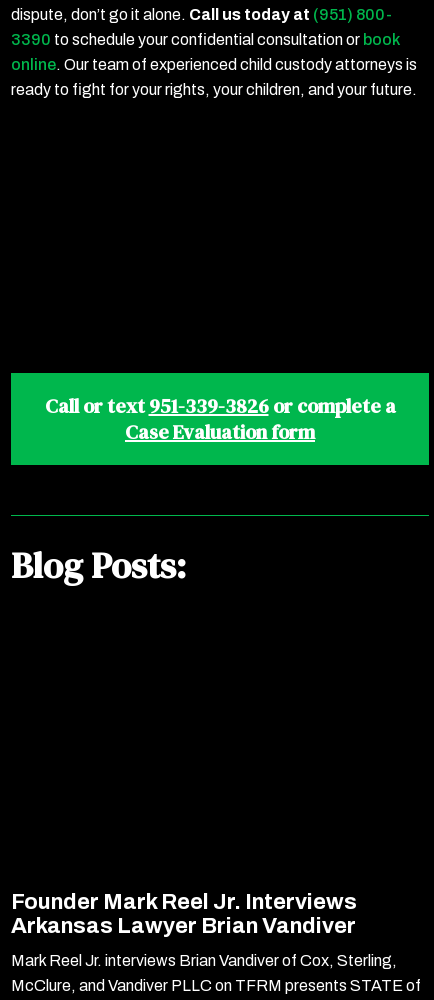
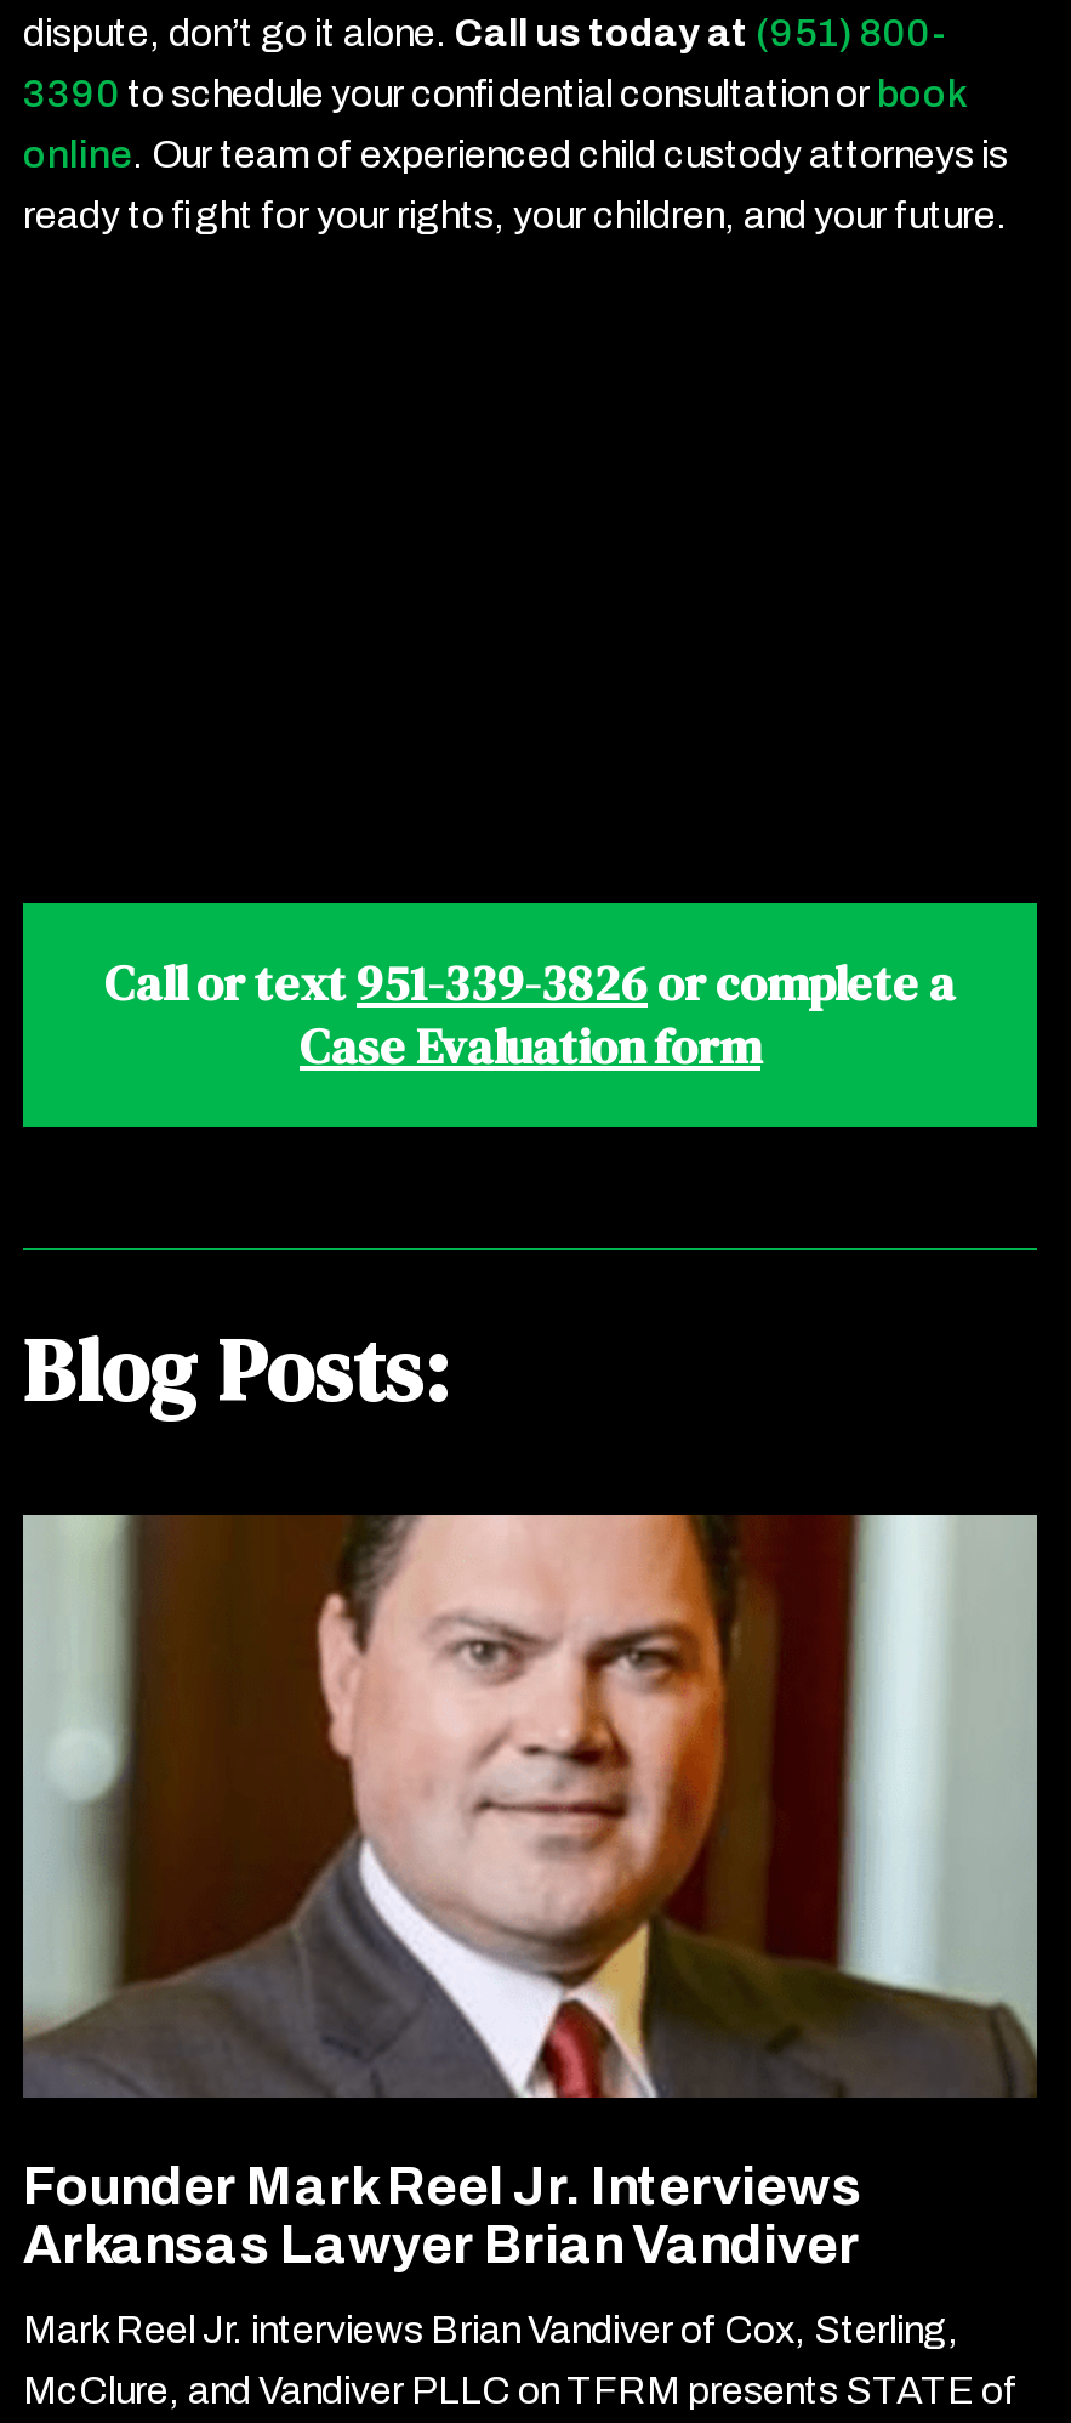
none -> [21,1513,1039,2100] [image]

